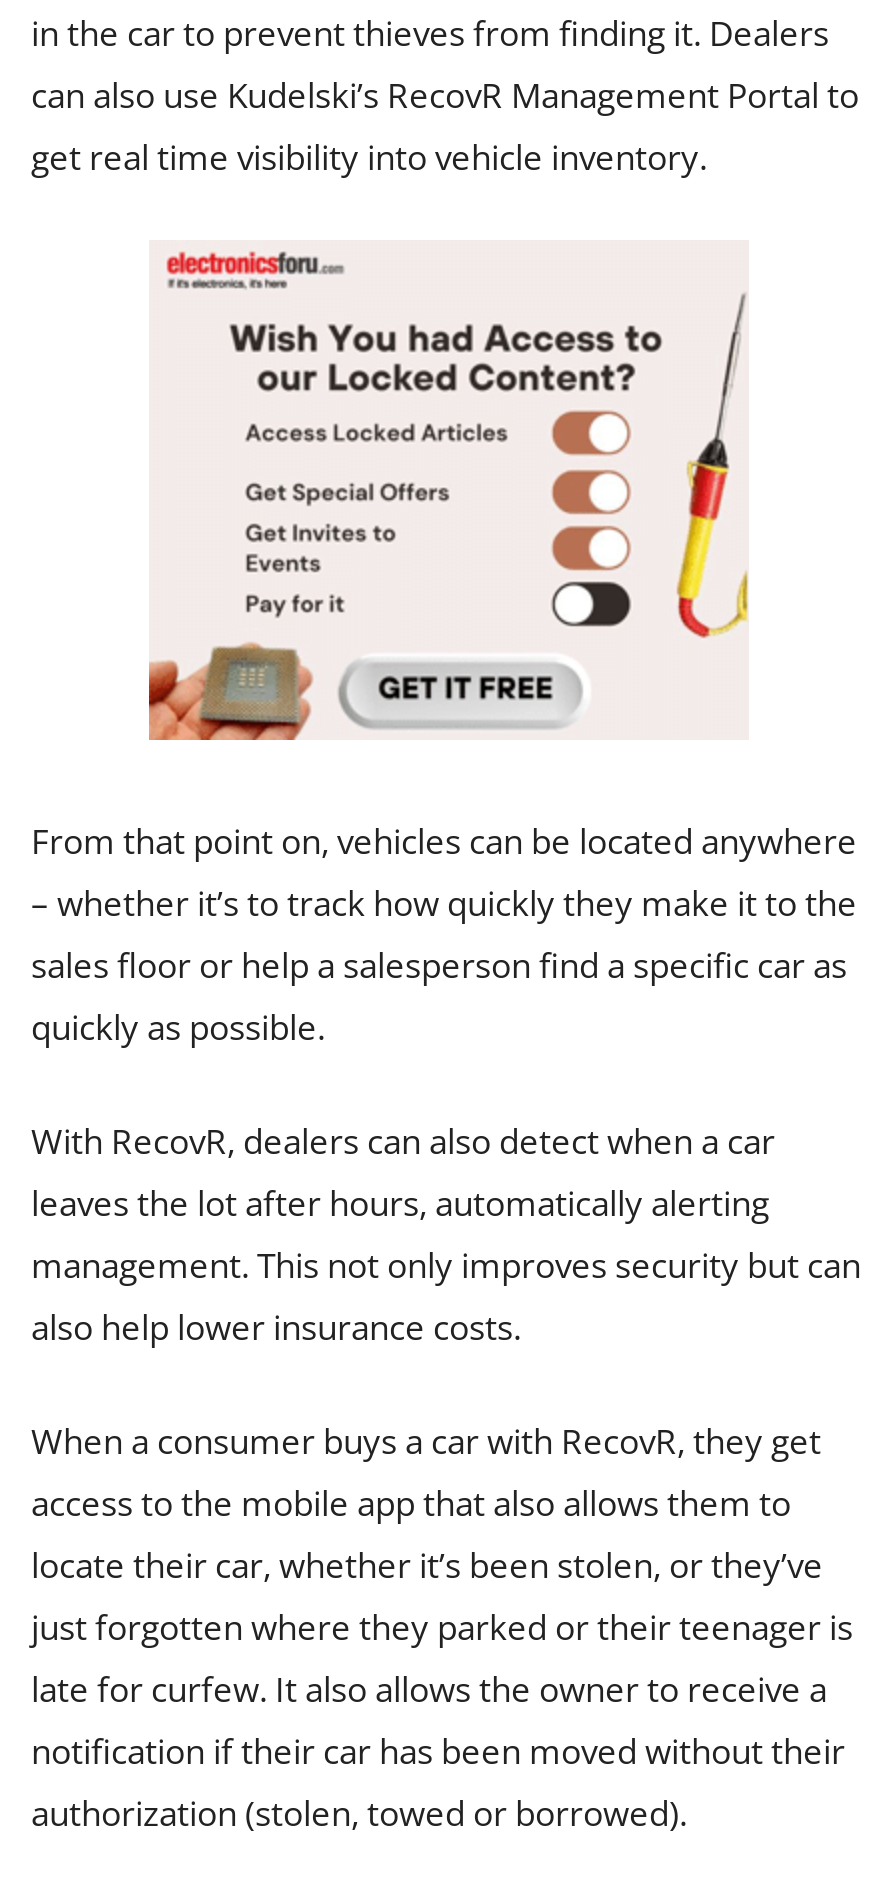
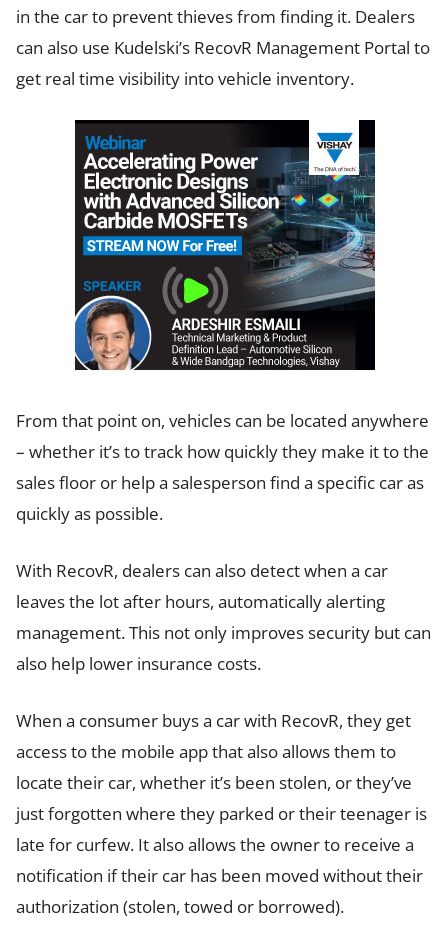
[147,240,749,742] [image] -> [74,119,376,371] [image]

